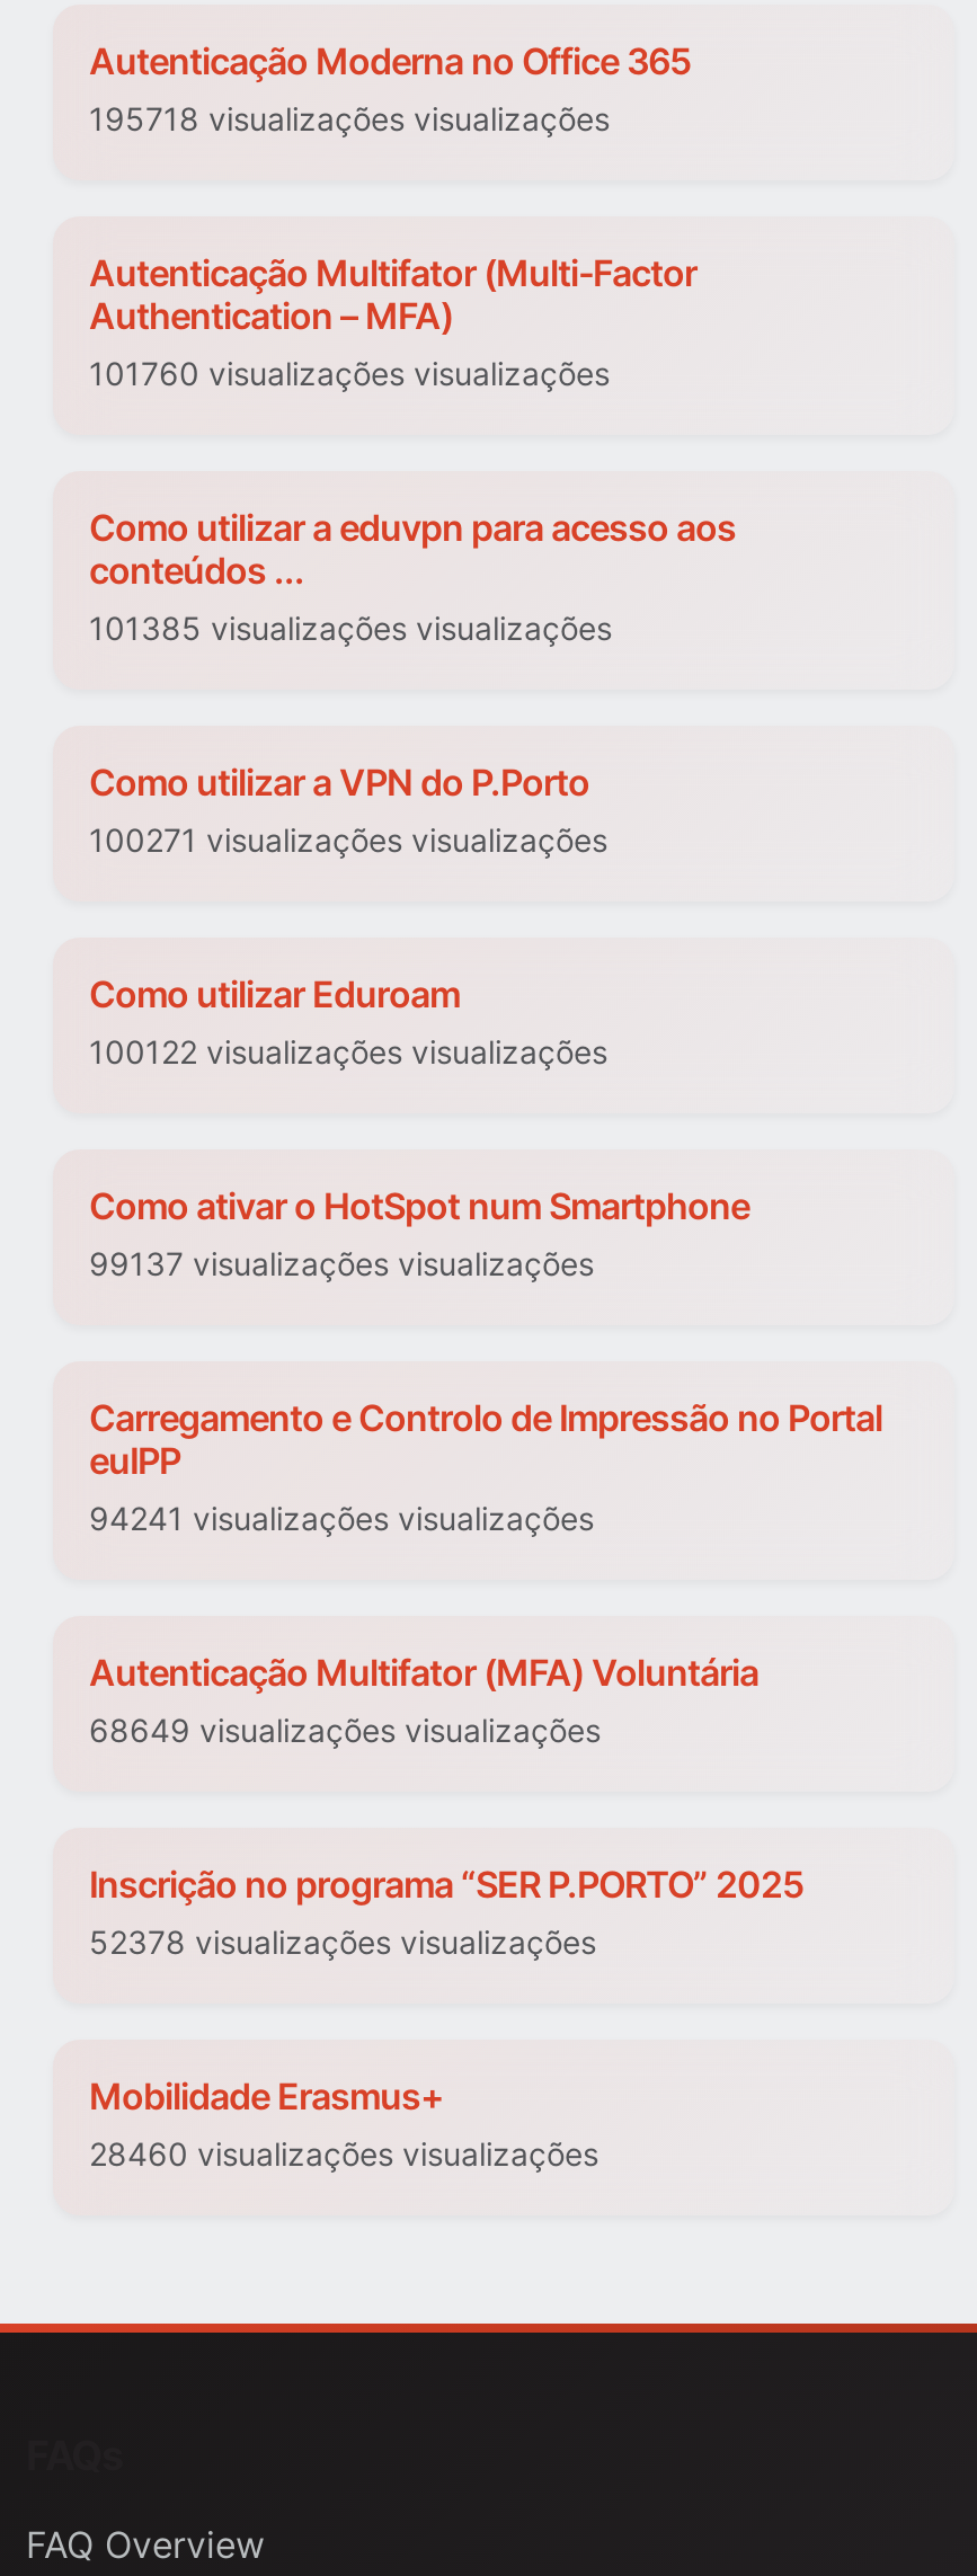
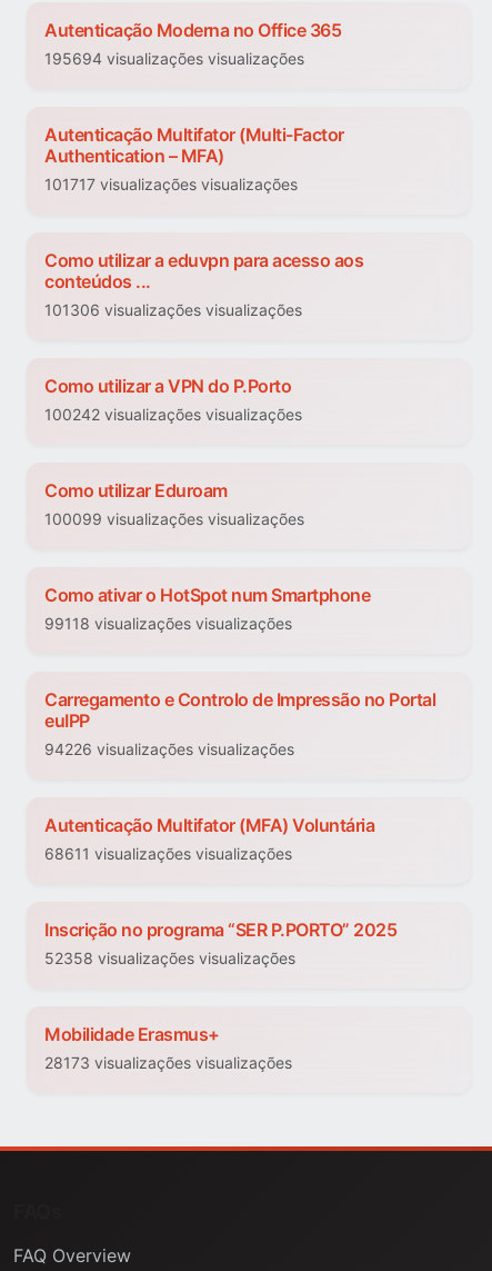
[89,100,610,139] 195718 visualizações visualizações -> [44,49,304,68] 195694 visualizações visualizações
[89,355,610,393] 101760 visualizações visualizações -> [44,175,298,194] 101717 visualizações visualizações
[89,610,612,648] 101385 visualizações visualizações -> [44,301,302,320] 101306 visualizações visualizações
[89,821,607,860] 100271 visualizações visualizações -> [44,405,302,424] 100242 visualizações visualizações
[89,1033,607,1072] 100122 visualizações visualizações -> [44,510,304,529] 100099 visualizações visualizações
[89,1245,594,1283] 99137 visualizações visualizações -> [44,614,292,633] 99118 visualizações visualizações
[89,1500,594,1538] 94241 visualizações visualizações -> [44,740,294,759] 94226 visualizações visualizações
[89,1712,601,1750] 68649 visualizações visualizações -> [44,845,292,863] 68611 visualizações visualizações
[89,1924,596,1962] 52378 visualizações visualizações -> [44,949,295,968] 52358 visualizações visualizações
[89,2135,598,2174] 28460 visualizações visualizações -> [44,1054,292,1073] 28173 visualizações visualizações

